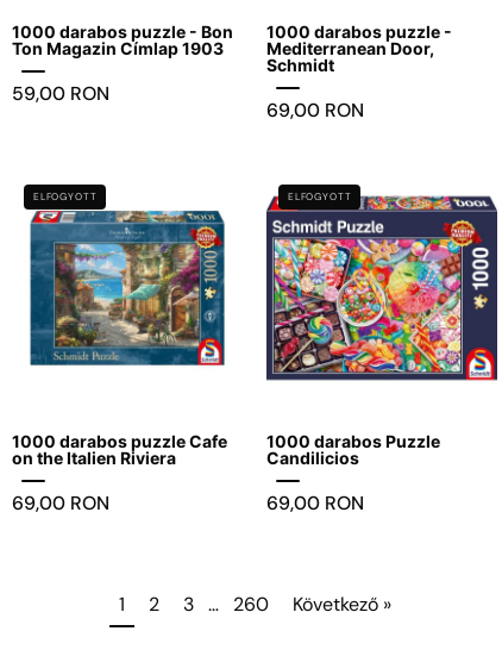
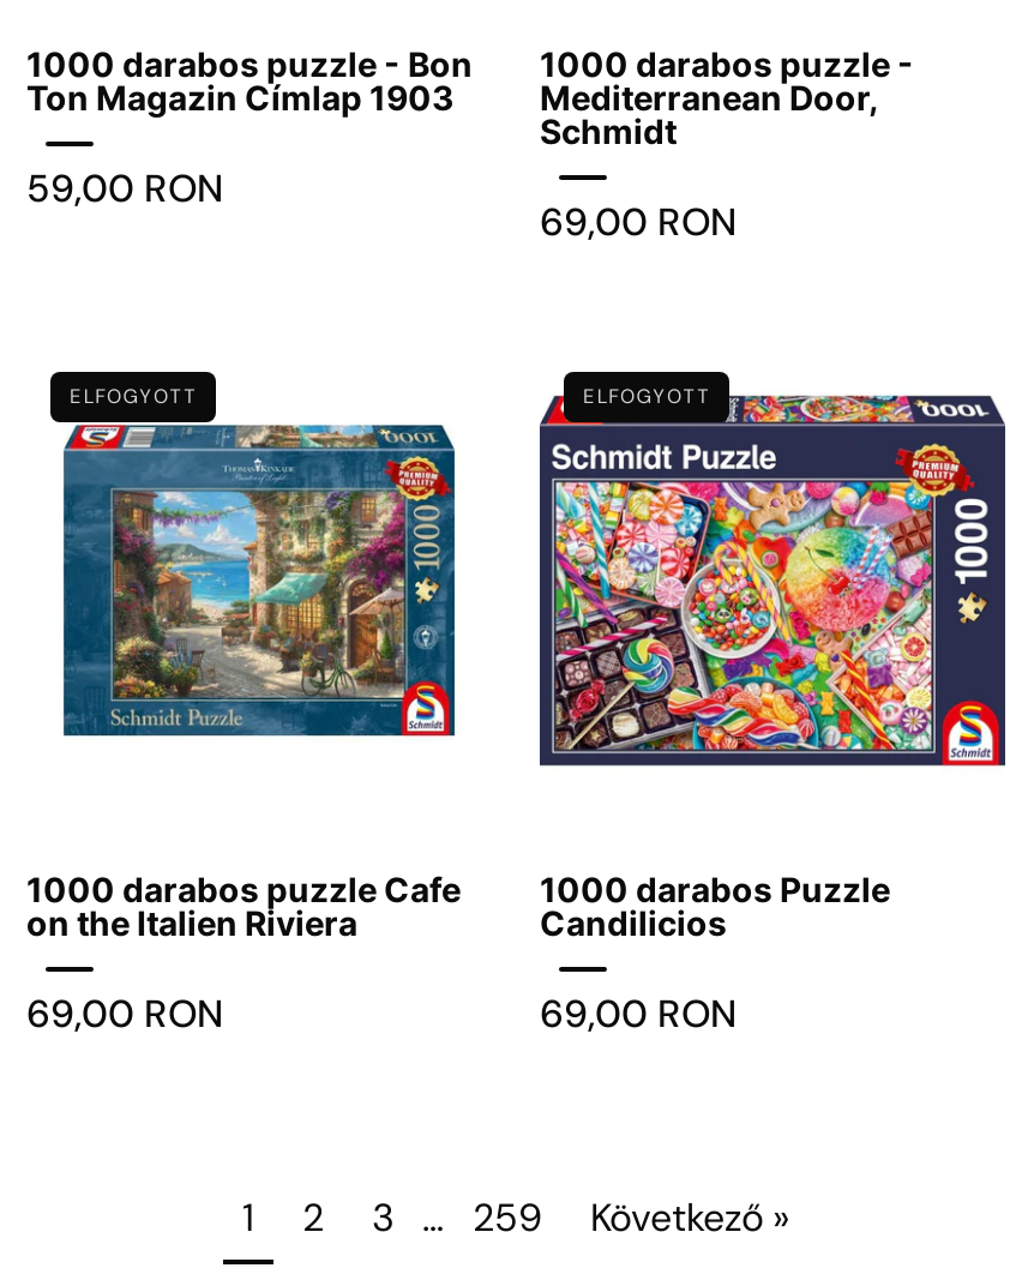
[183,591,268,616] 3 … 260 -> [372,1192,542,1242] 3 … 259

